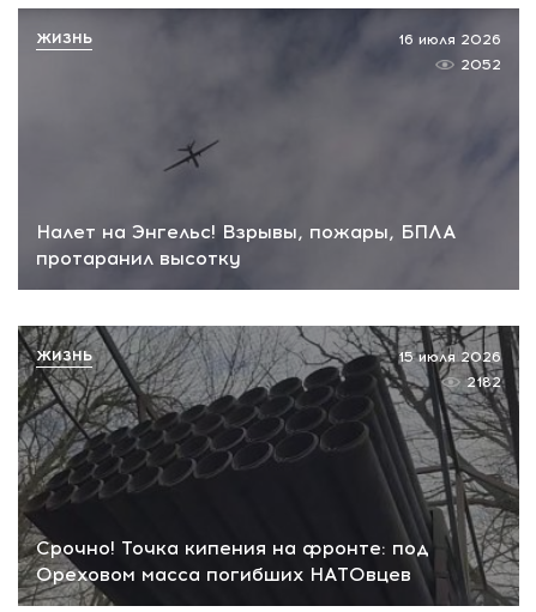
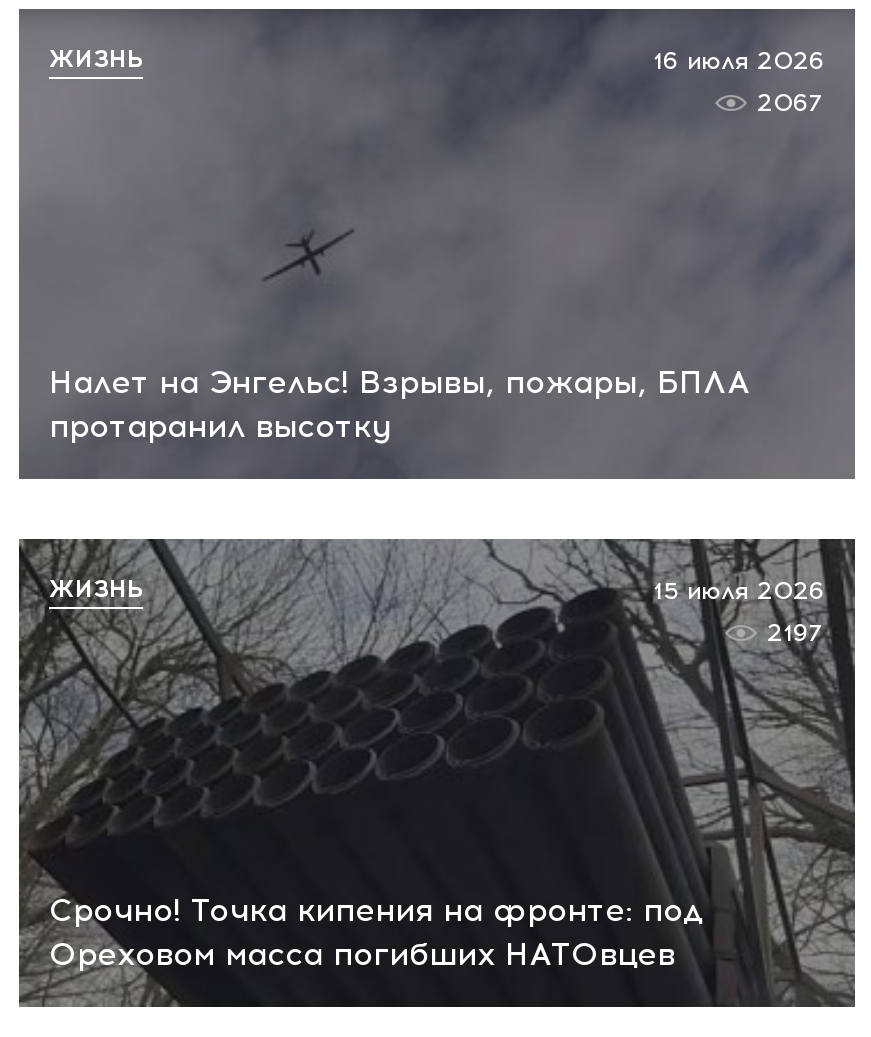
[460,56,501,73] 2052 -> [757,89,825,117] 2067
[466,373,501,390] 2182 -> [767,618,825,646] 2197

